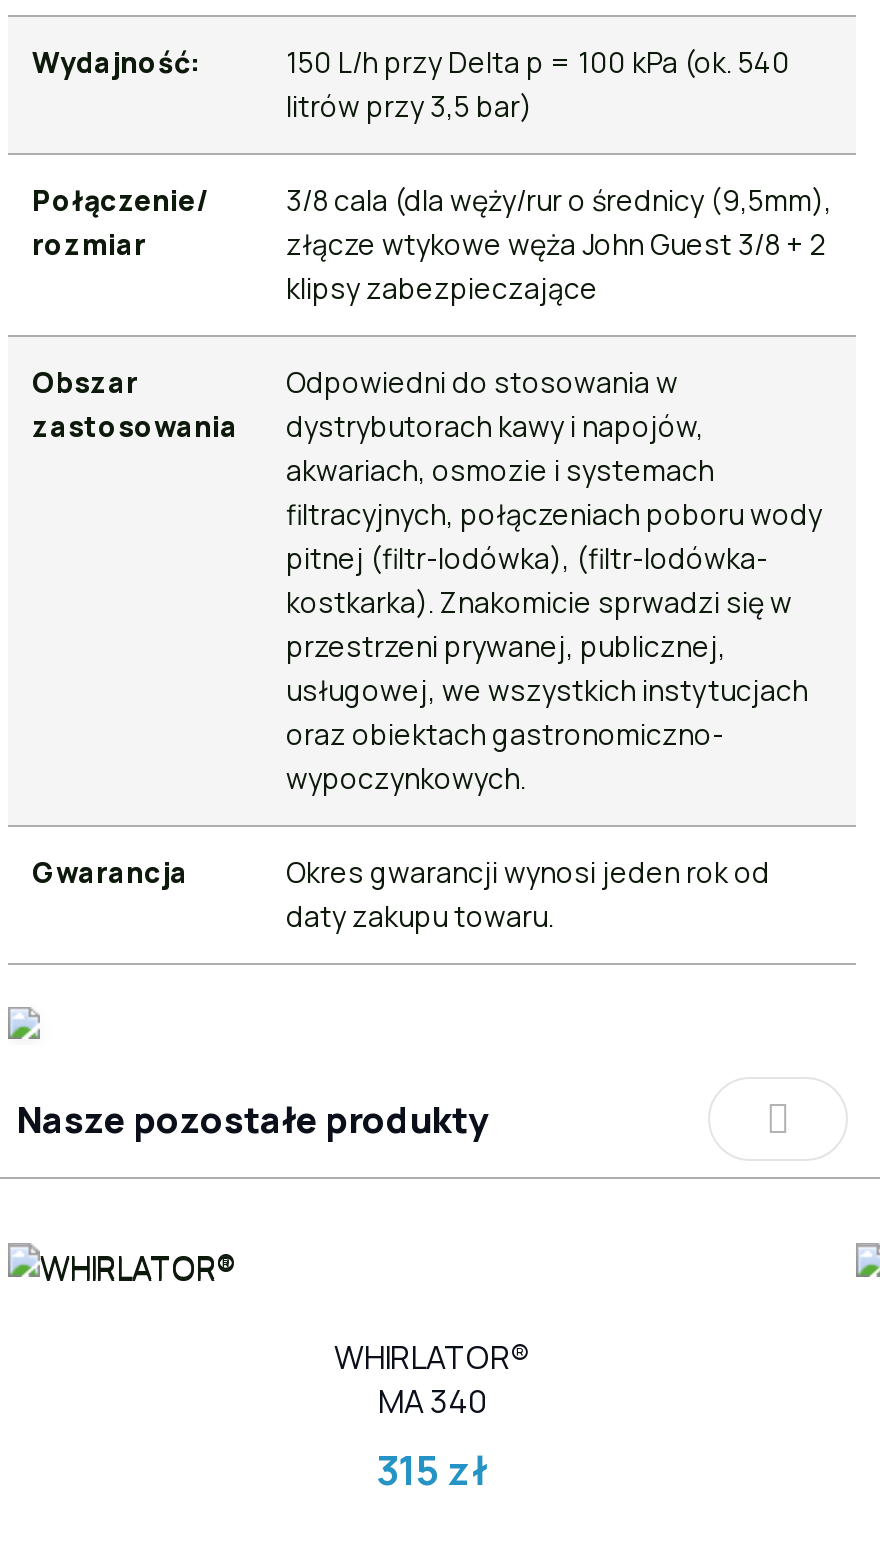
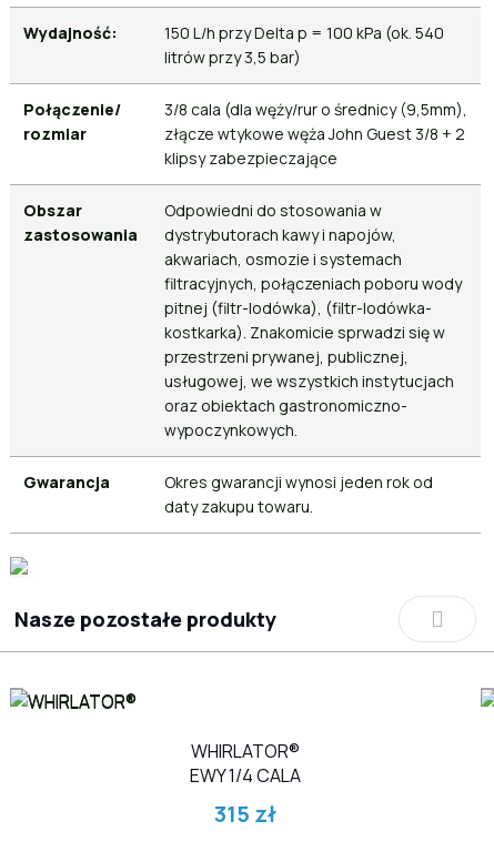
[378,1380,486,1424] MA 340 -> [190,764,301,788] EWY 1/4 CALA

